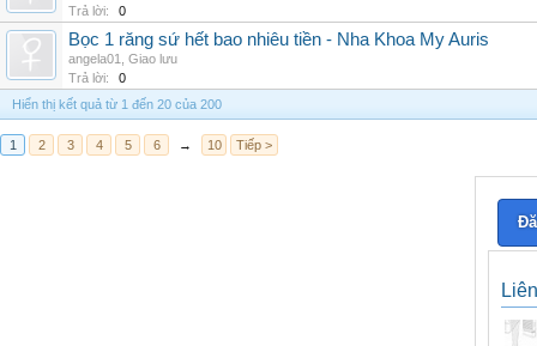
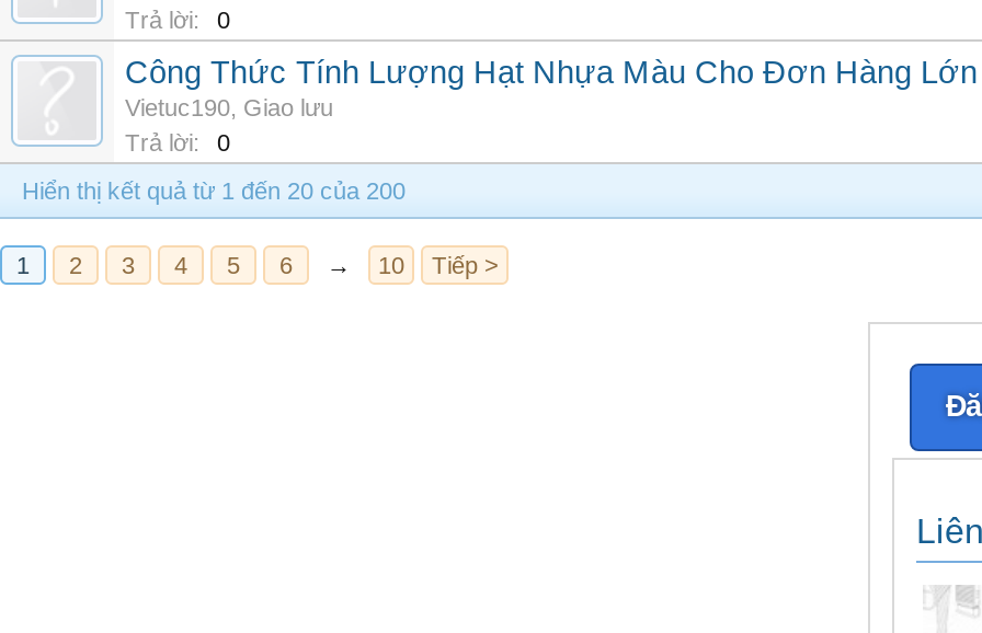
[68,30,489,66] Bọc 1 răng sứ hết bao nhiêu tiền - Nha Khoa My Auris | angela01, Giao lưu -> [125,55,978,120] Công Thức Tính Lượng Hạt Nhựa Màu Cho Đơn Hàng Lớn | Vietuc190, Giao lưu

